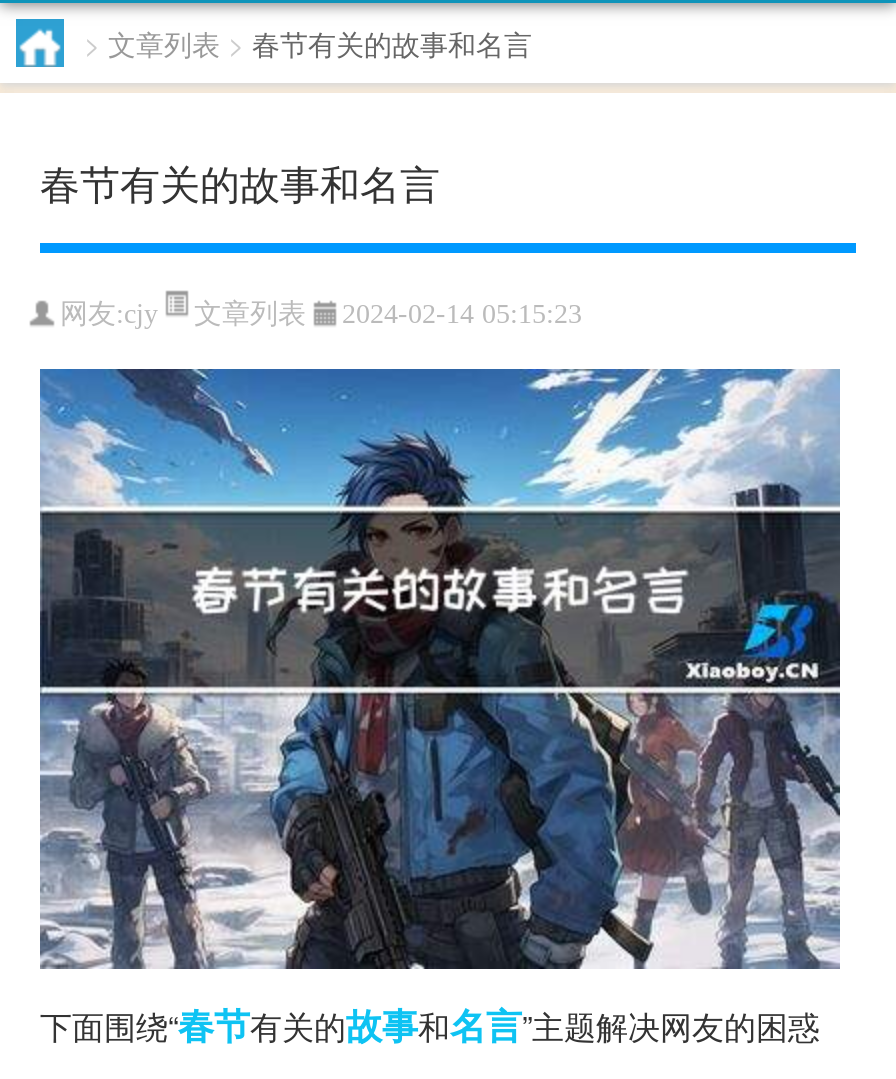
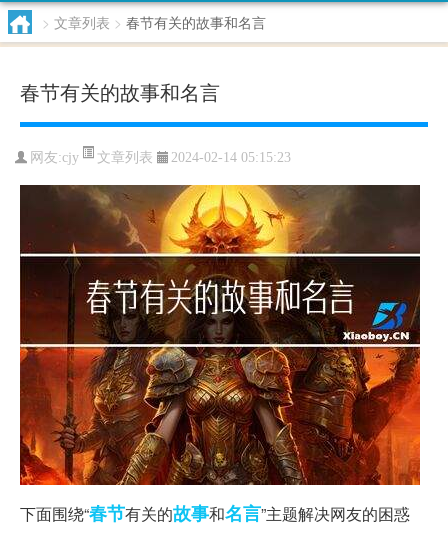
[38,367,842,971] [image] -> [19,184,421,486] [image]

